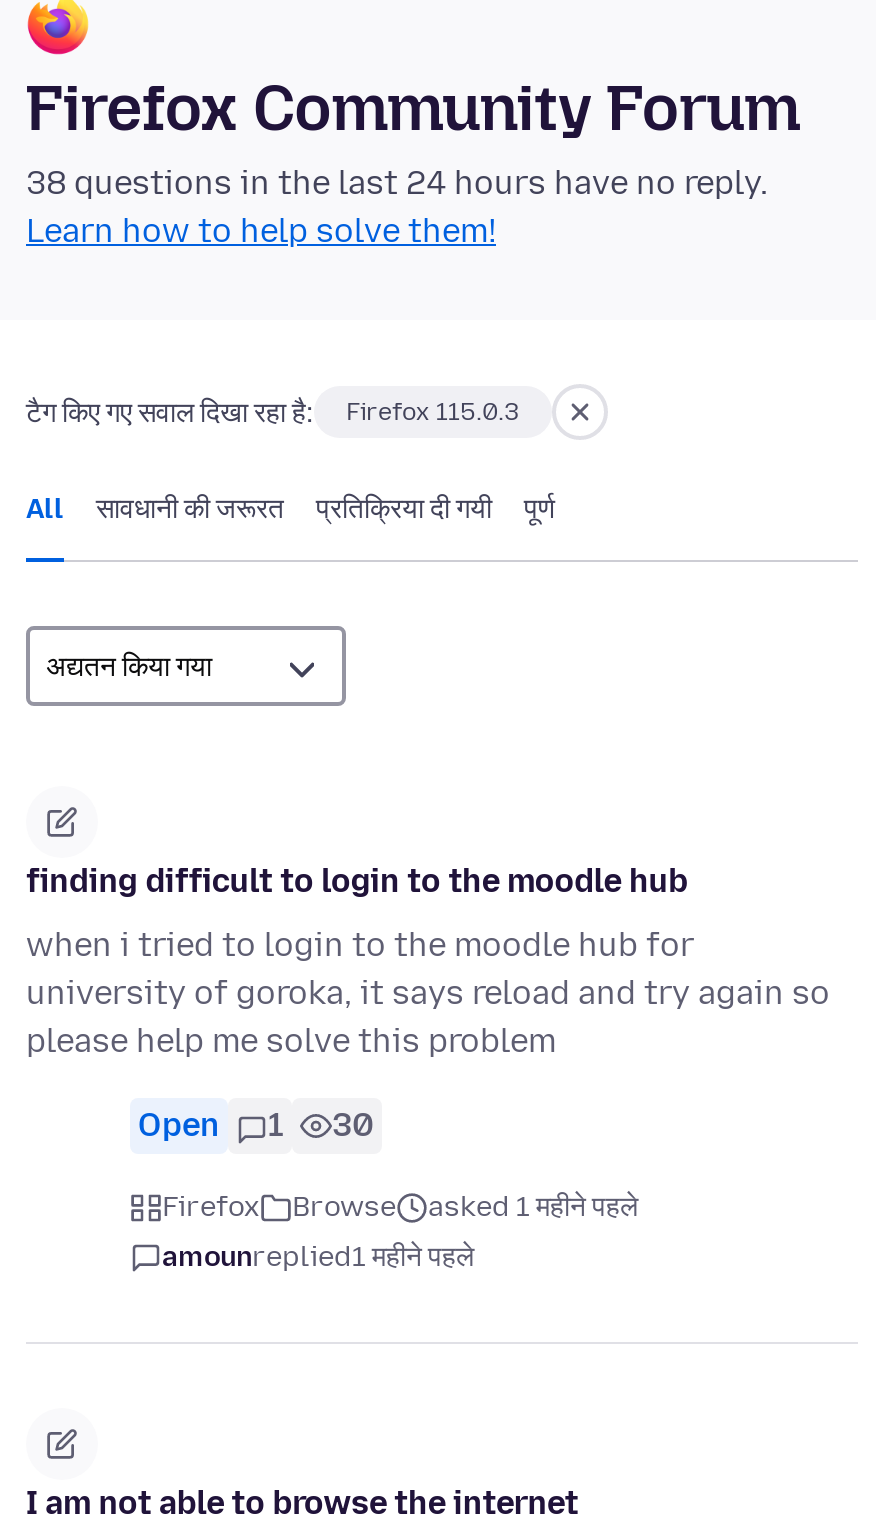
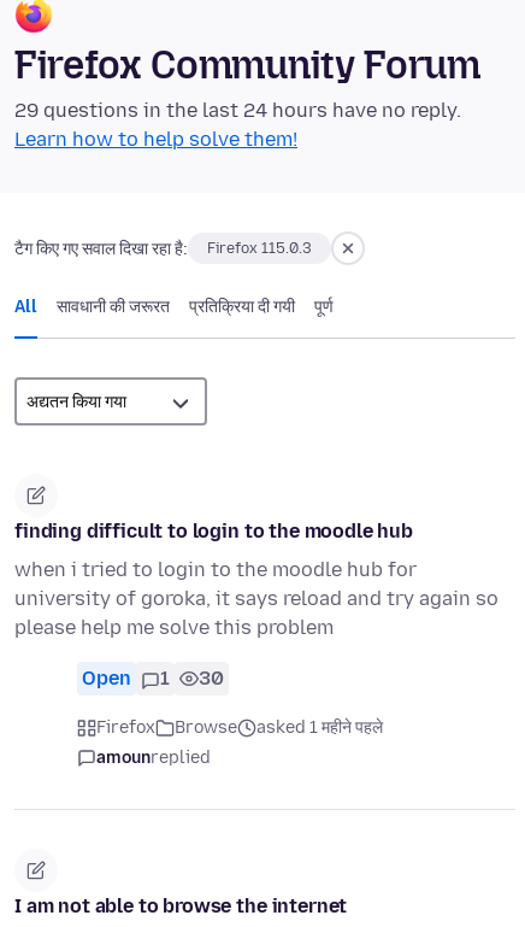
[26,165,768,203] 38 questions in the last 24 hours have no reply. -> [14,99,461,122] 29 questions in the last 24 hours have no reply.
[162,1241,474,1275] amounreplied1 महीने पहले -> [96,748,211,768] amounreplied

